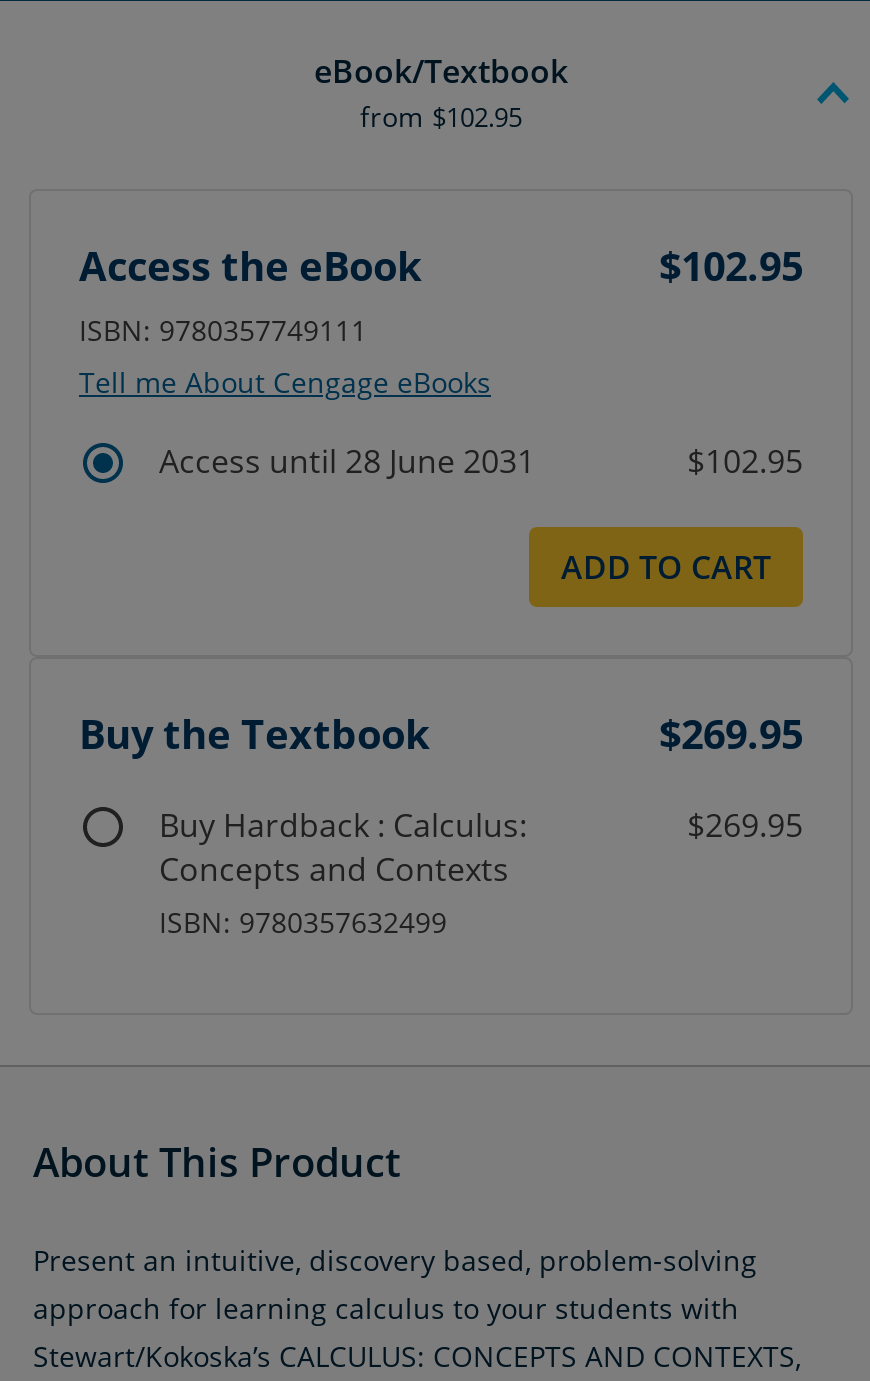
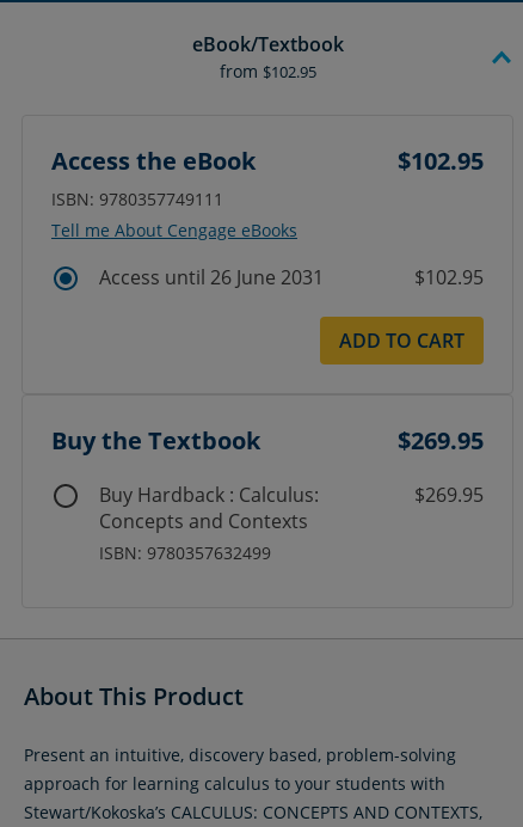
[159,438,535,482] Access until 28 June 2031 -> [99,264,324,290] Access until 26 June 2031

